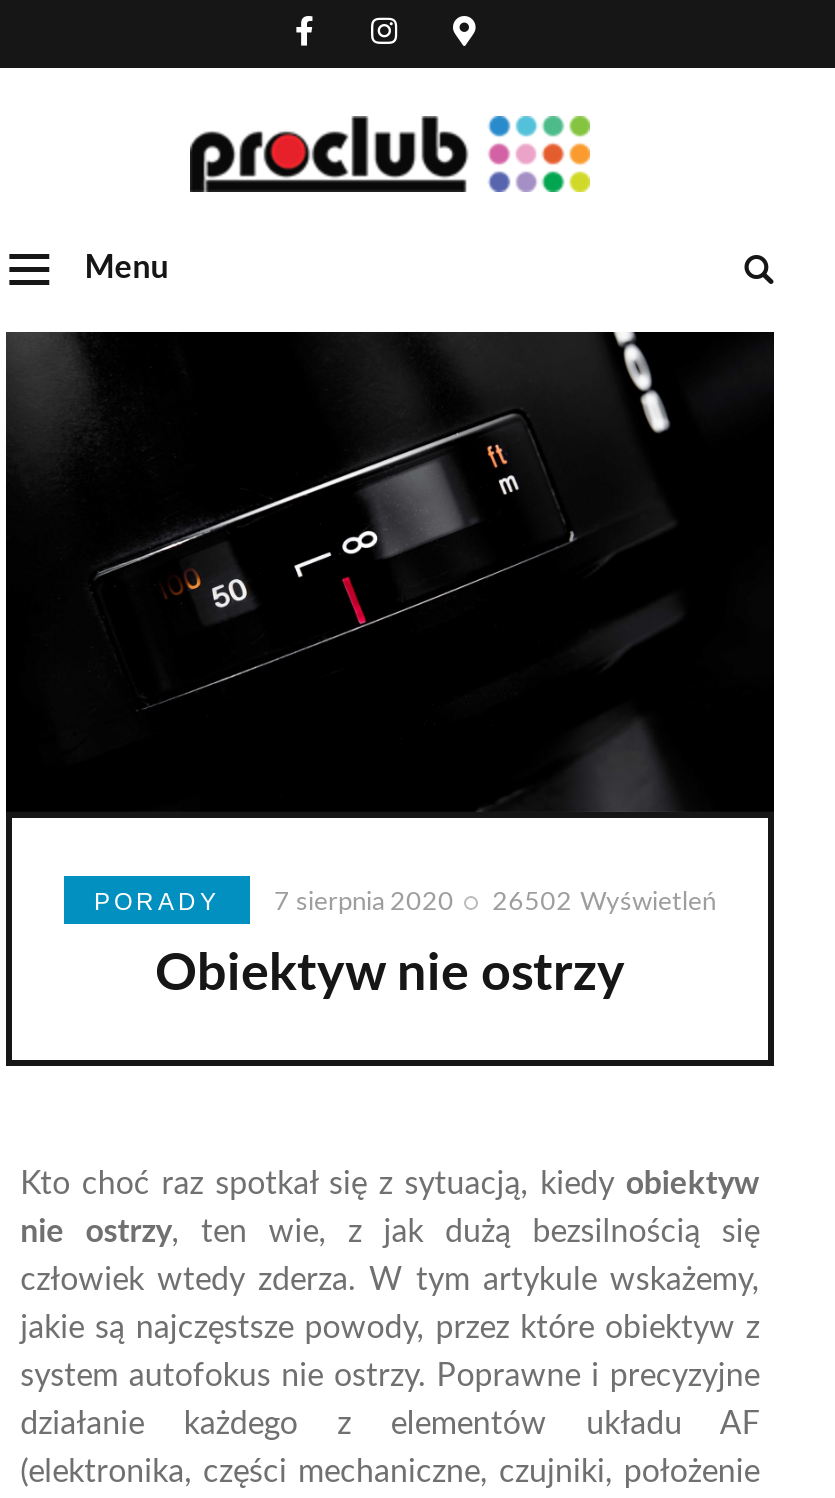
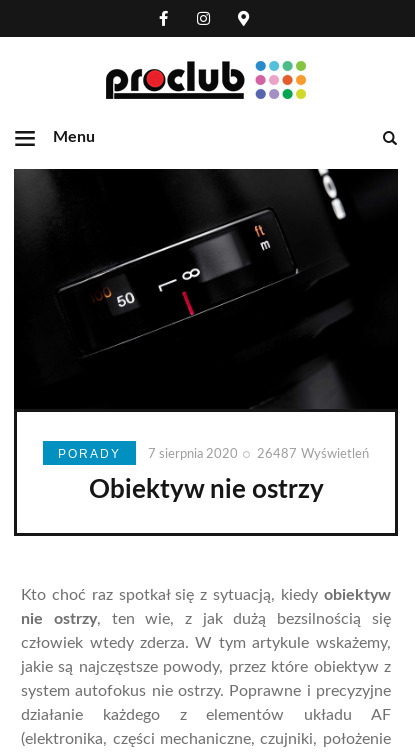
[274,890,716,916] 7 sierpnia 2020 26502 Wyświetleń -> [148,448,369,461] 7 sierpnia 2020 26487 Wyświetleń

